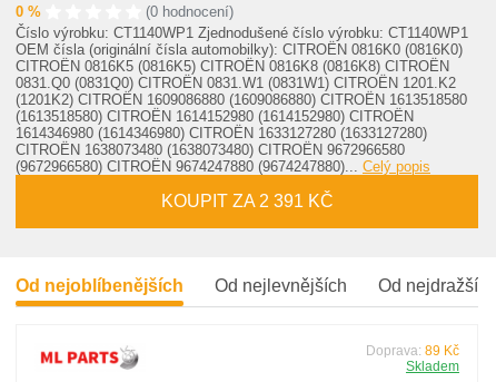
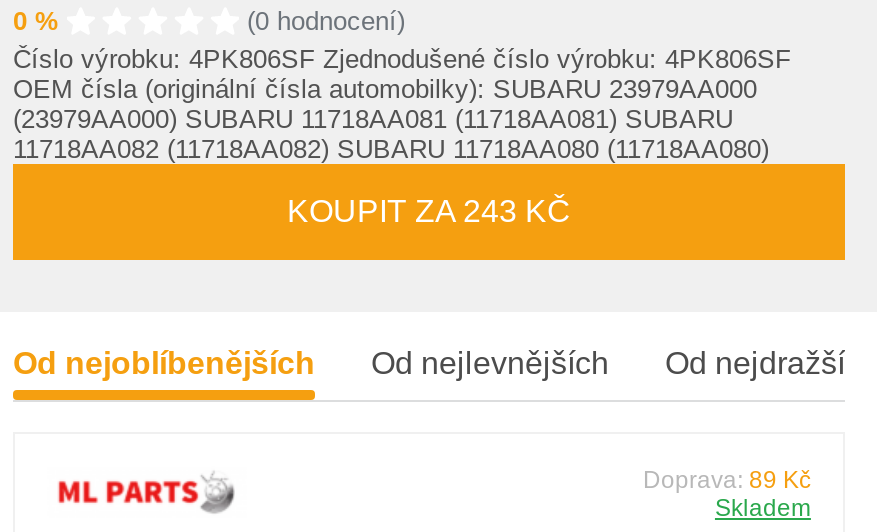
[16,24,468,174] Číslo výrobku: CT1140WP1 Zjednodušené číslo výrobku: CT1140WP1 | OEM čísla (originální čísla automobilky): CITROËN 0816K0 (0816K0) | CITROËN 0816K5 (0816K5) CITROËN 0816K8 (0816K8) CITROËN | 0831.Q0 (0831Q0) CITROËN 0831.W1 (0831W1) CITROËN 1201.K2 | (1201K2) CITROËN 1609086880 (1609086880) CITROËN 1613518580 | (1613518580) CITROËN 1614152980 (1614152980) CITROËN | 1614346980 (1614346980) CITROËN 1633127280 (1633127280) | CITROËN 1638073480 (1638073480) CITROËN 9672966580 | (9672966580) CITROËN 9674247880 (9674247880)... Celý popis -> [13,43,791,163] Číslo výrobku: 4PK806SF Zjednodušené číslo výrobku: 4PK806SF | OEM čísla (originální čísla automobilky): SUBARU 23979AA000 | (23979AA000) SUBARU 11718AA081 (11718AA081) SUBARU | 11718AA082 (11718AA082) SUBARU 11718AA080 (11718AA080)
[161,191,333,210] KOUPIT ZA 2 391 KČ -> [287,193,571,227] KOUPIT ZA 243 KČ

